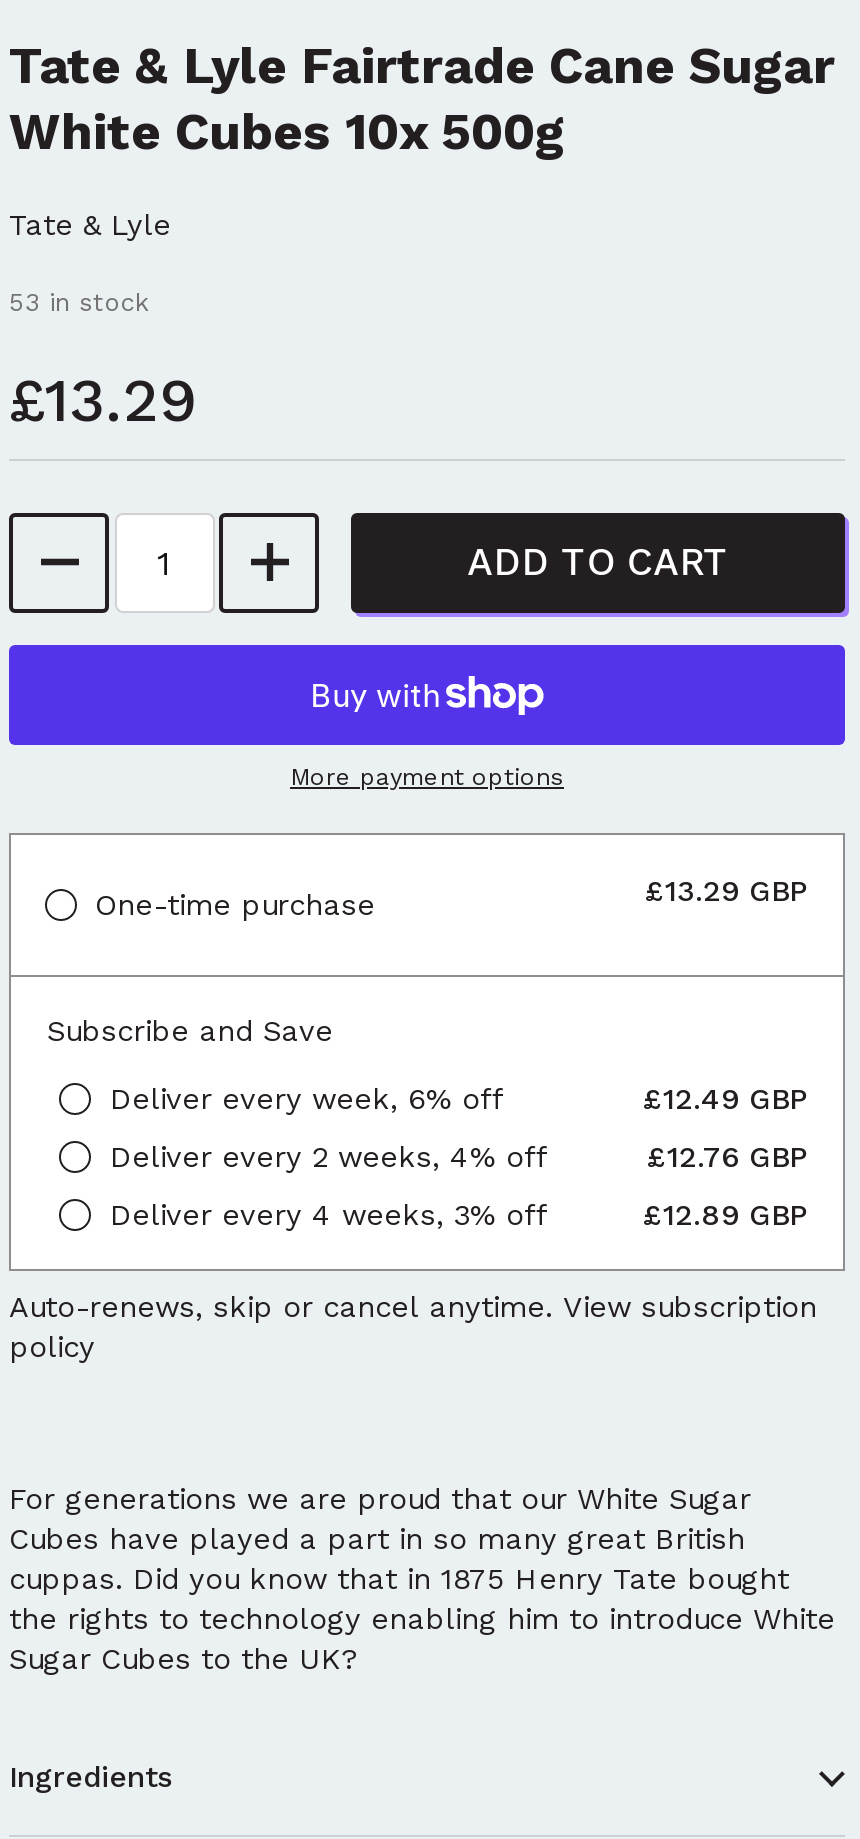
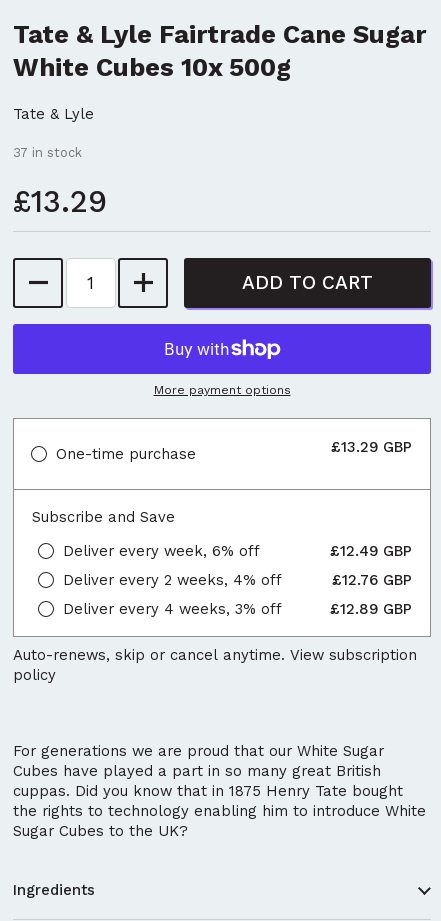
[9,286,149,316] 53 in stock -> [13,145,82,160] 37 in stock

